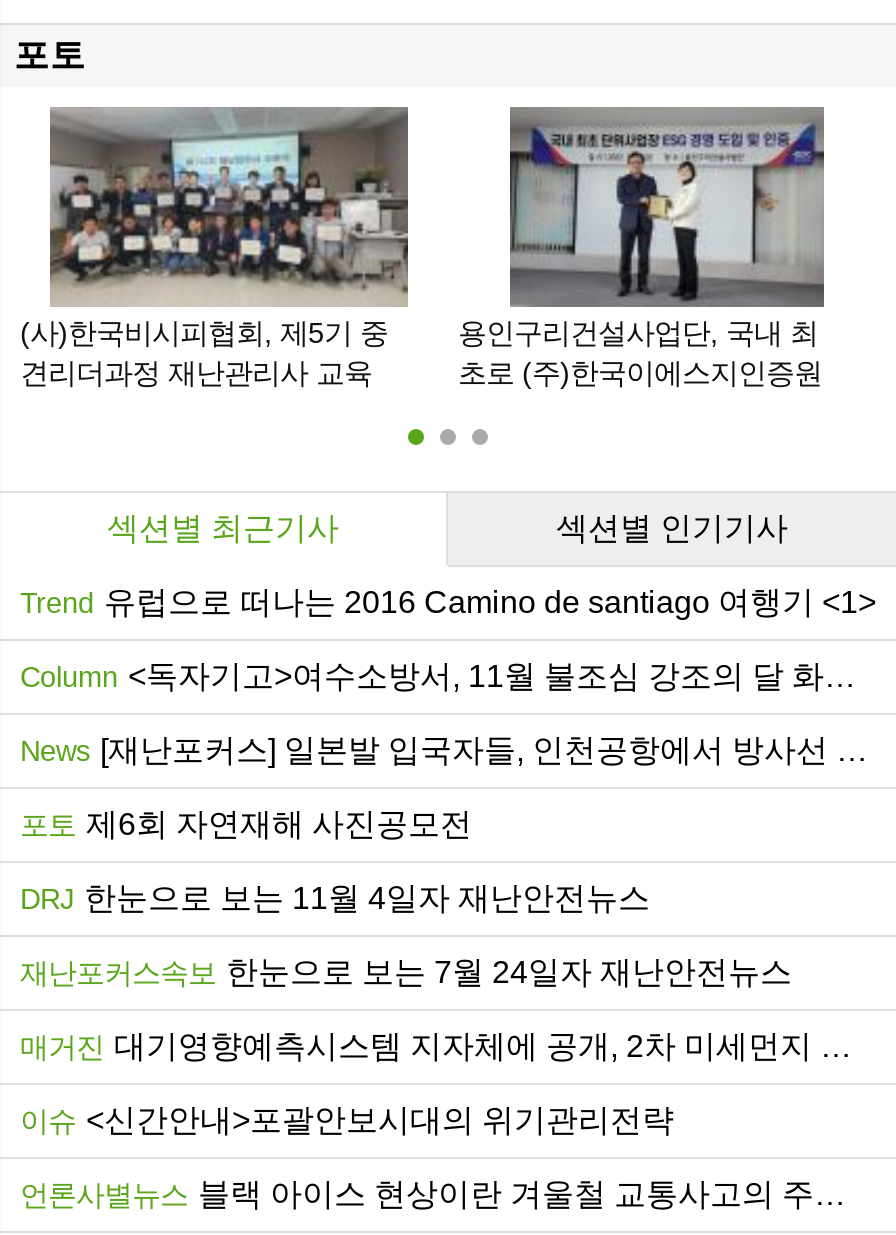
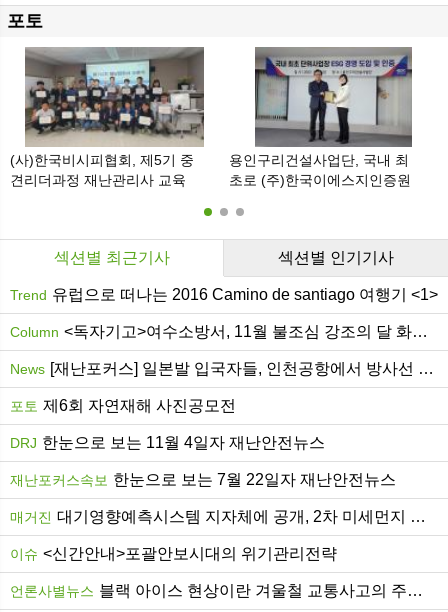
[20,956,792,990] 재난포커스속보 한눈으로 보는 7월 24일자 재난안전뉴스 -> [10,471,396,488] 재난포커스속보 한눈으로 보는 7월 22일자 재난안전뉴스

